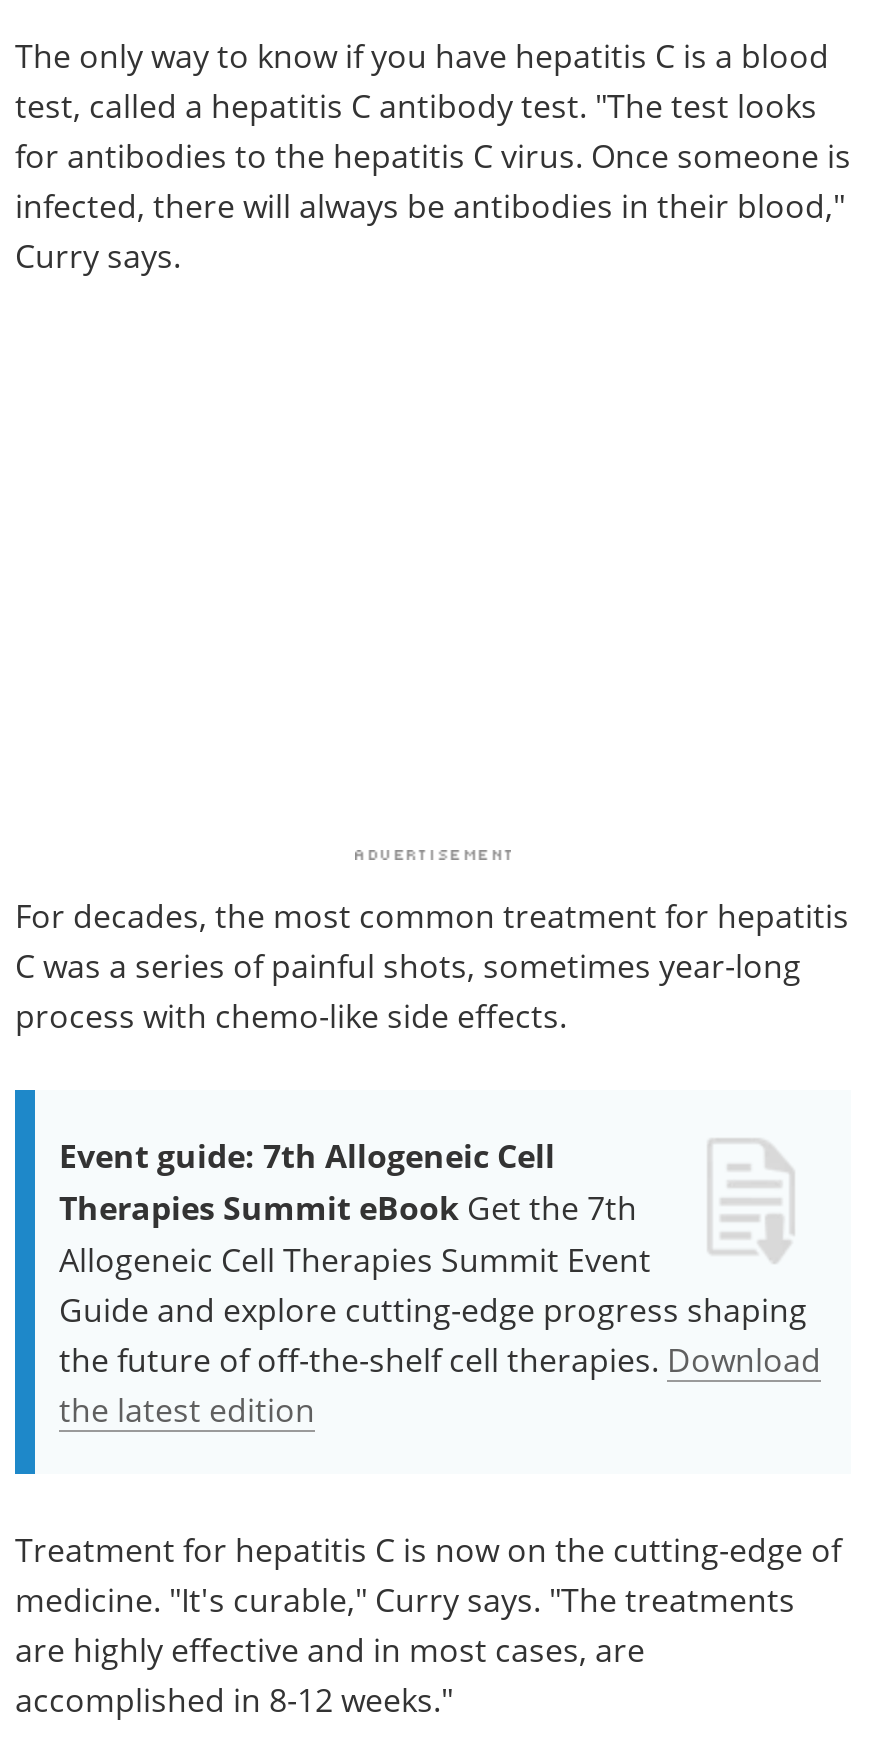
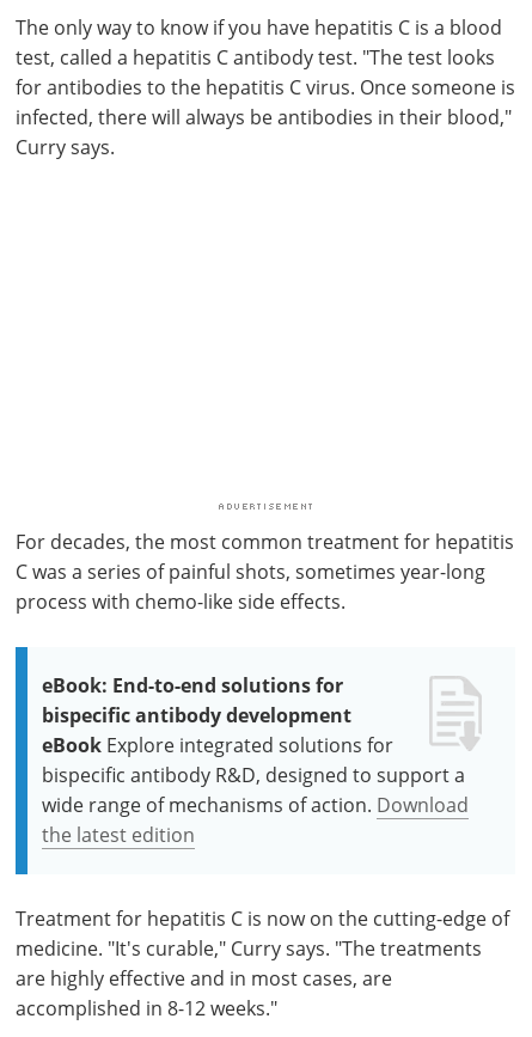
[59,1134,821,1380] Event guide: 7th Allogeneic Cell | Therapies Summit eBook Get the 7th | Allogeneic Cell Therapies Summit Event | Guide and explore cutting-edge progress shaping | the future of off-the-shelf cell therapies. Download -> [42,672,469,818] eBook: End-to-end solutions for | bispecific antibody development | eBook Explore integrated solutions for | bispecific antibody R&D, designed to support a | wide range of mechanisms of action. Download

